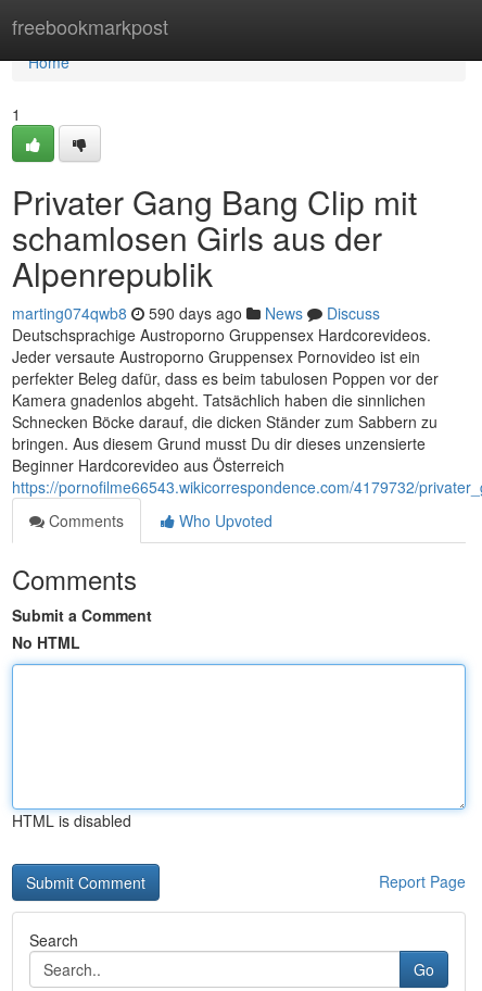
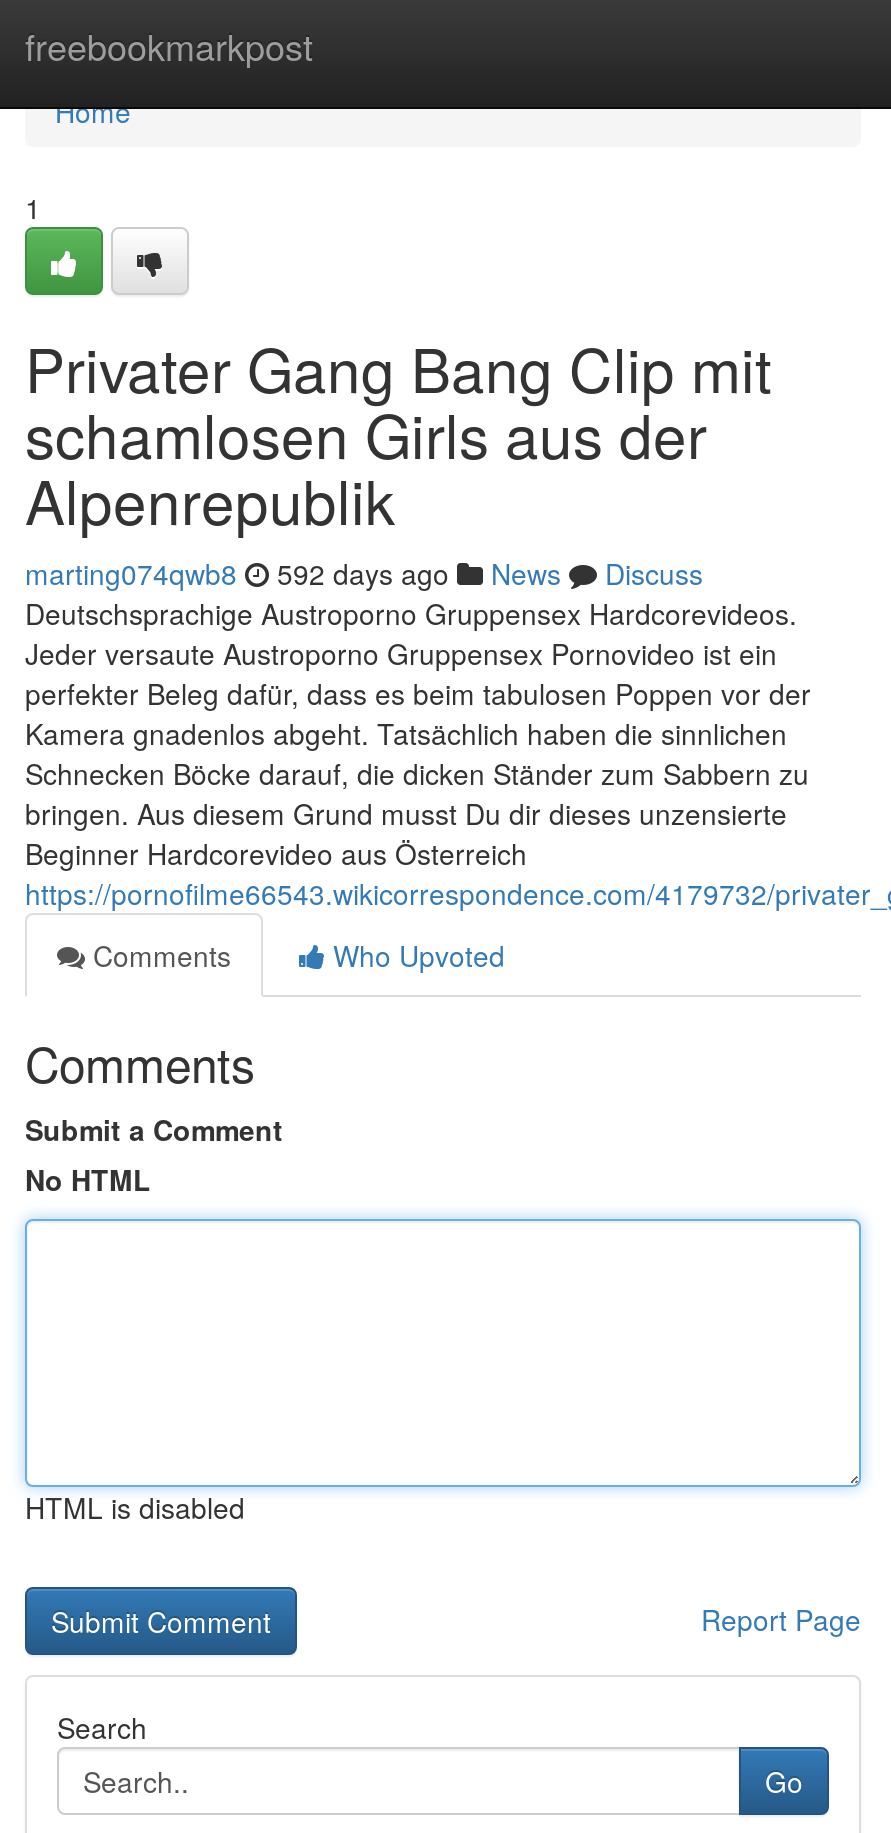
[12,302,380,324] marting074qwb8 590 days ago News Discuss -> [25,553,703,593] marting074qwb8 592 days ago News Discuss

